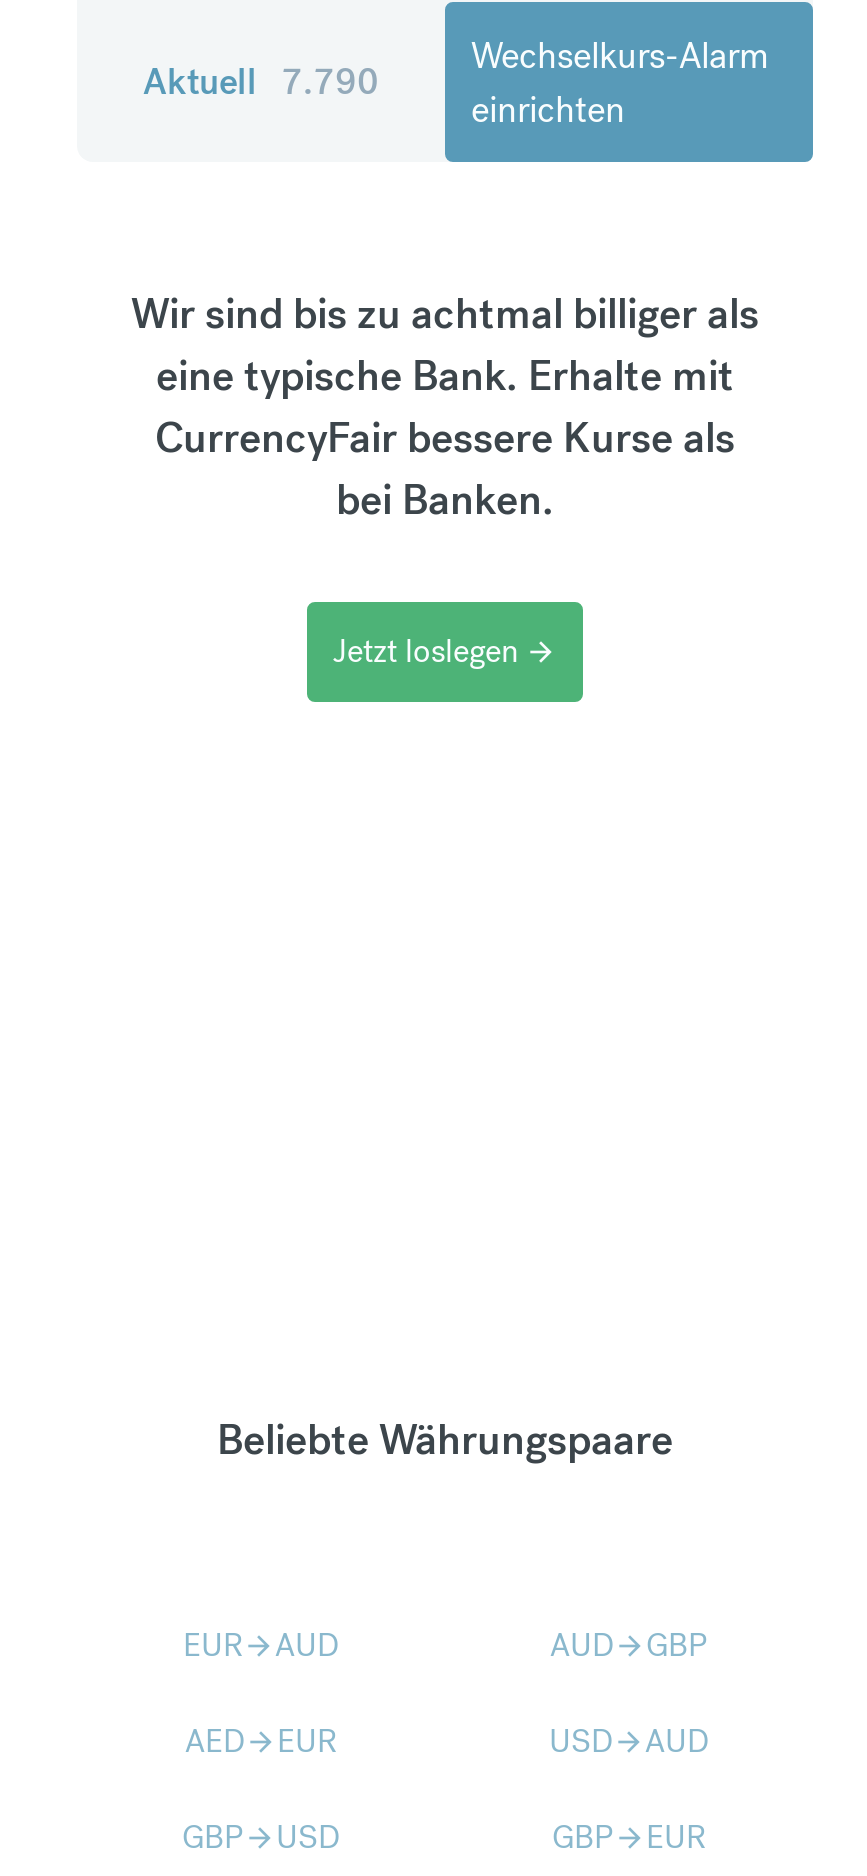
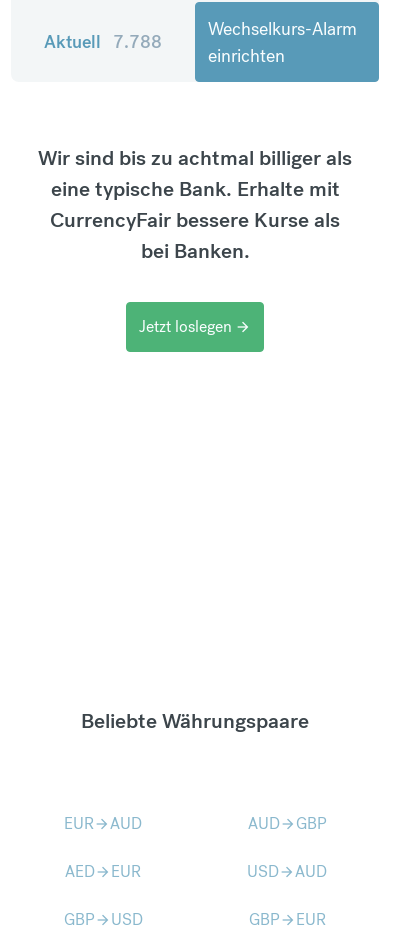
[143,59,379,105] Aktuell 7.790 -> [44,30,162,53] Aktuell 7.788

